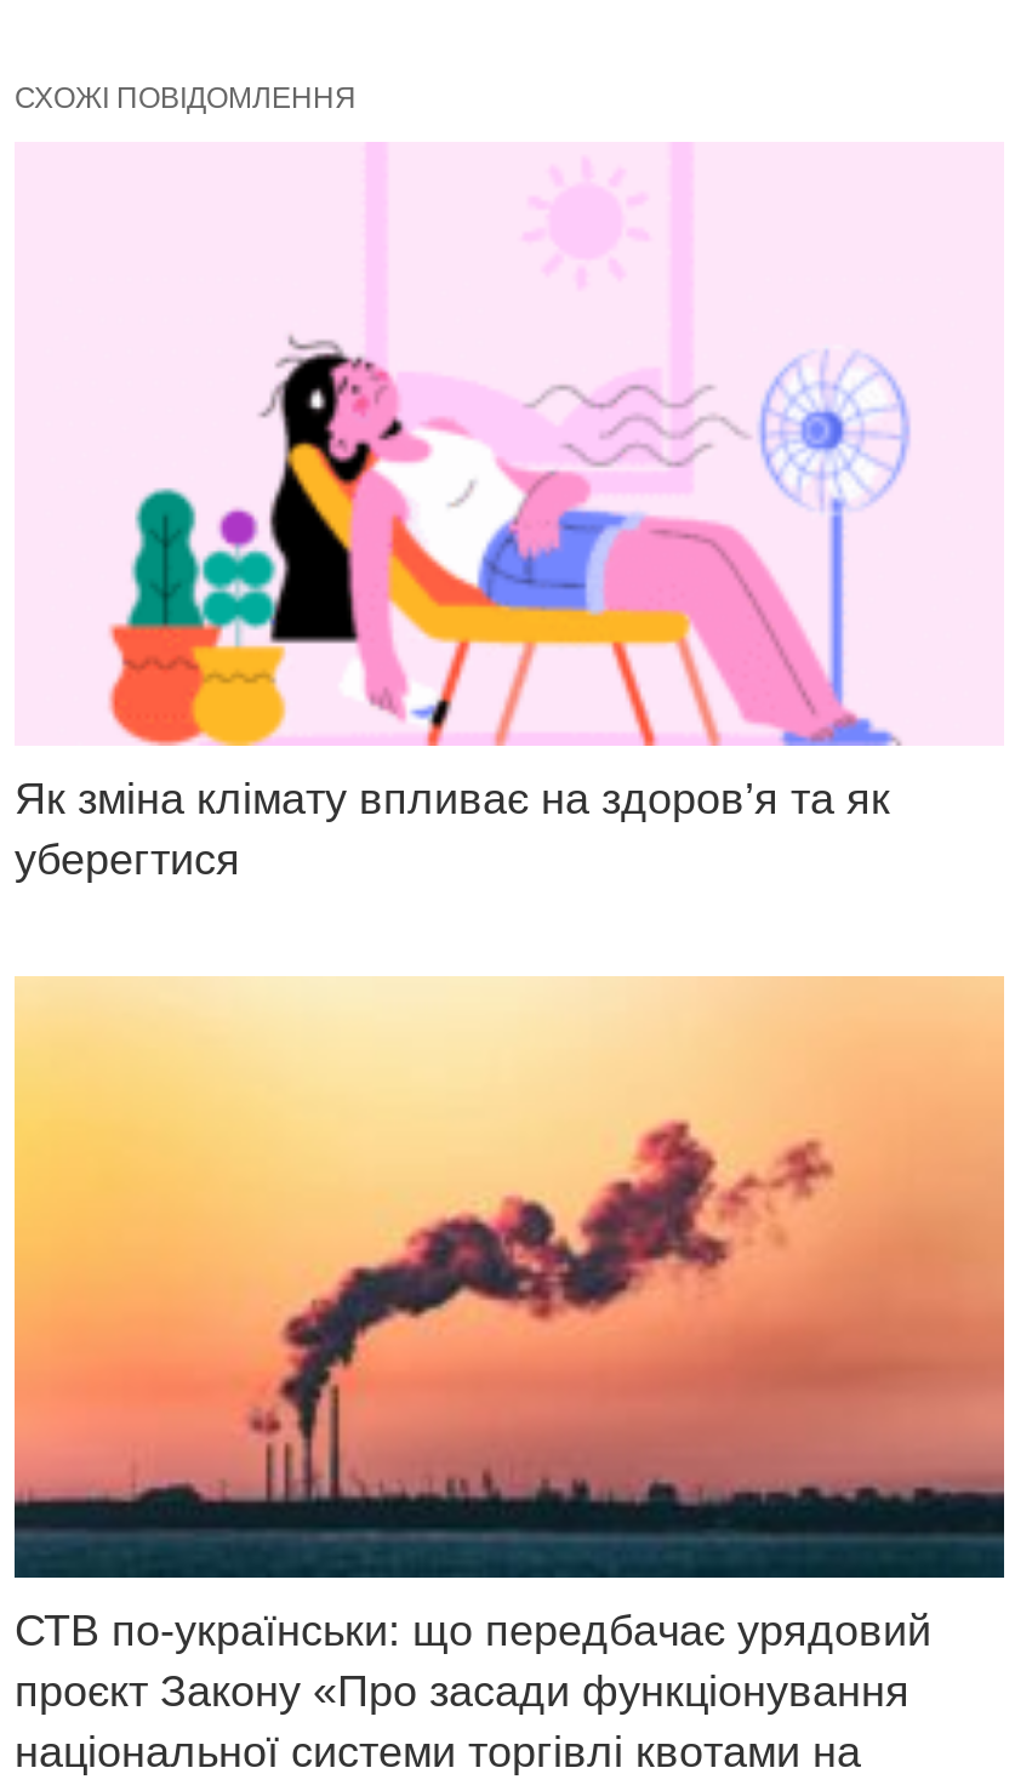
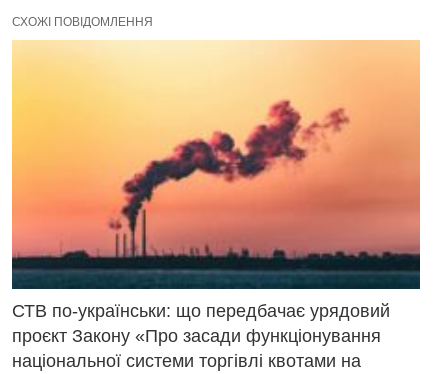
[15,142,912,883] [image] | Як зміна клімату впливає на здоров’я та як | уберегтися -> none

